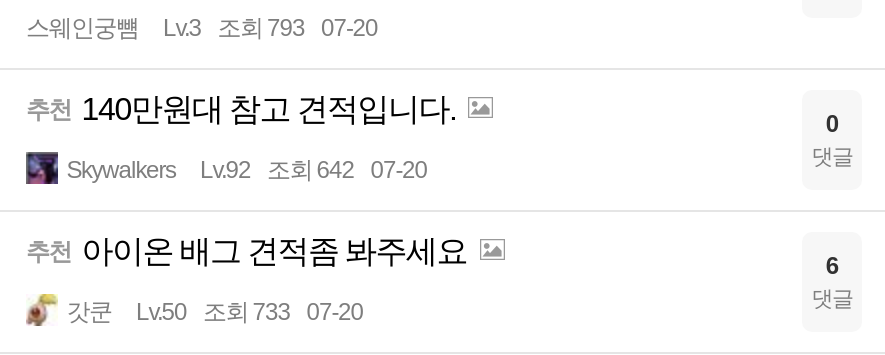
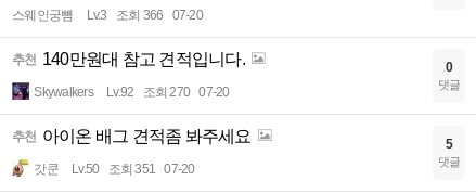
[26,13,378,41] 스웨인궁뻄 Lv.3 조회 793 07-20 -> [12,7,203,22] 스웨인궁뻄 Lv.3 조회 366 07-20
[66,155,427,183] Skywalkers Lv.92 조회 642 07-20 -> [34,84,229,99] Skywalkers Lv.92 조회 270 07-20
[826,251,838,279] 6 -> [446,136,452,151] 5
[136,297,363,325] Lv.50 조회 733 07-20 -> [72,161,195,176] Lv.50 조회 351 07-20

